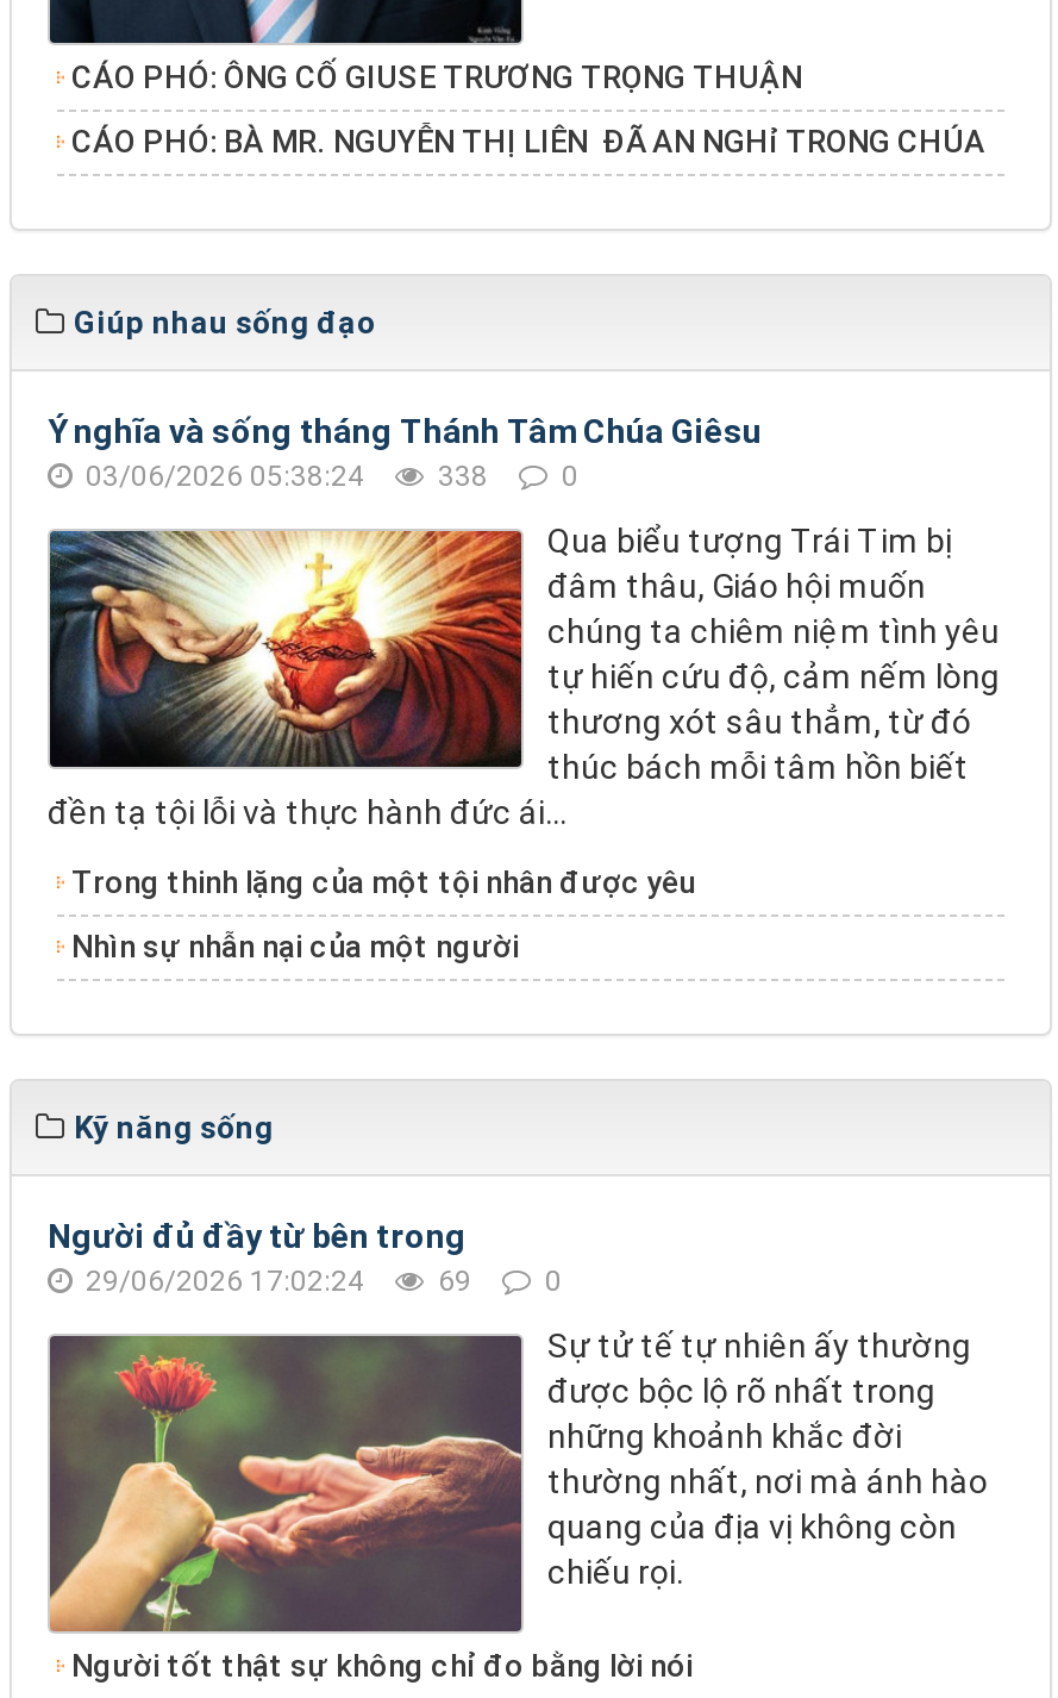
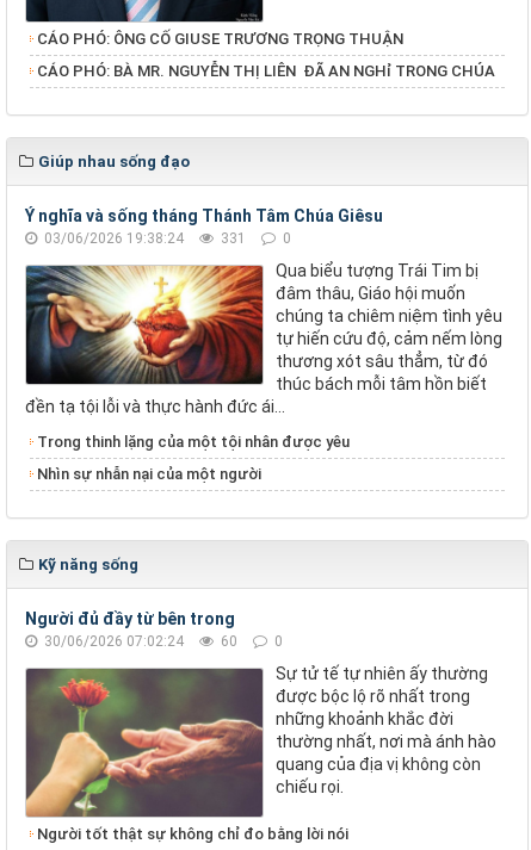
[79,460,364,493] 03/06/2026 05:38:24 -> [41,230,184,247] 03/06/2026 19:38:24
[431,460,488,493] 338 -> [217,230,246,247] 331
[79,1265,364,1298] 29/06/2026 17:02:24 -> [41,633,184,650] 30/06/2026 07:02:24
[431,1265,471,1298] 69 -> [217,633,237,650] 60

